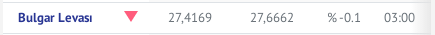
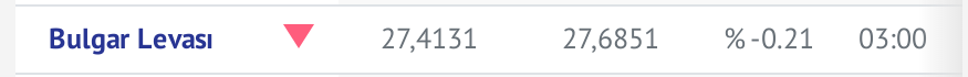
[168,9,212,26] 27,4169 -> [381,20,478,57] 27,4131
[250,9,294,26] 27,6662 -> [562,20,659,57] 27,6851
[326,9,360,26] % -0.1 -> [724,20,814,57] % -0.21

